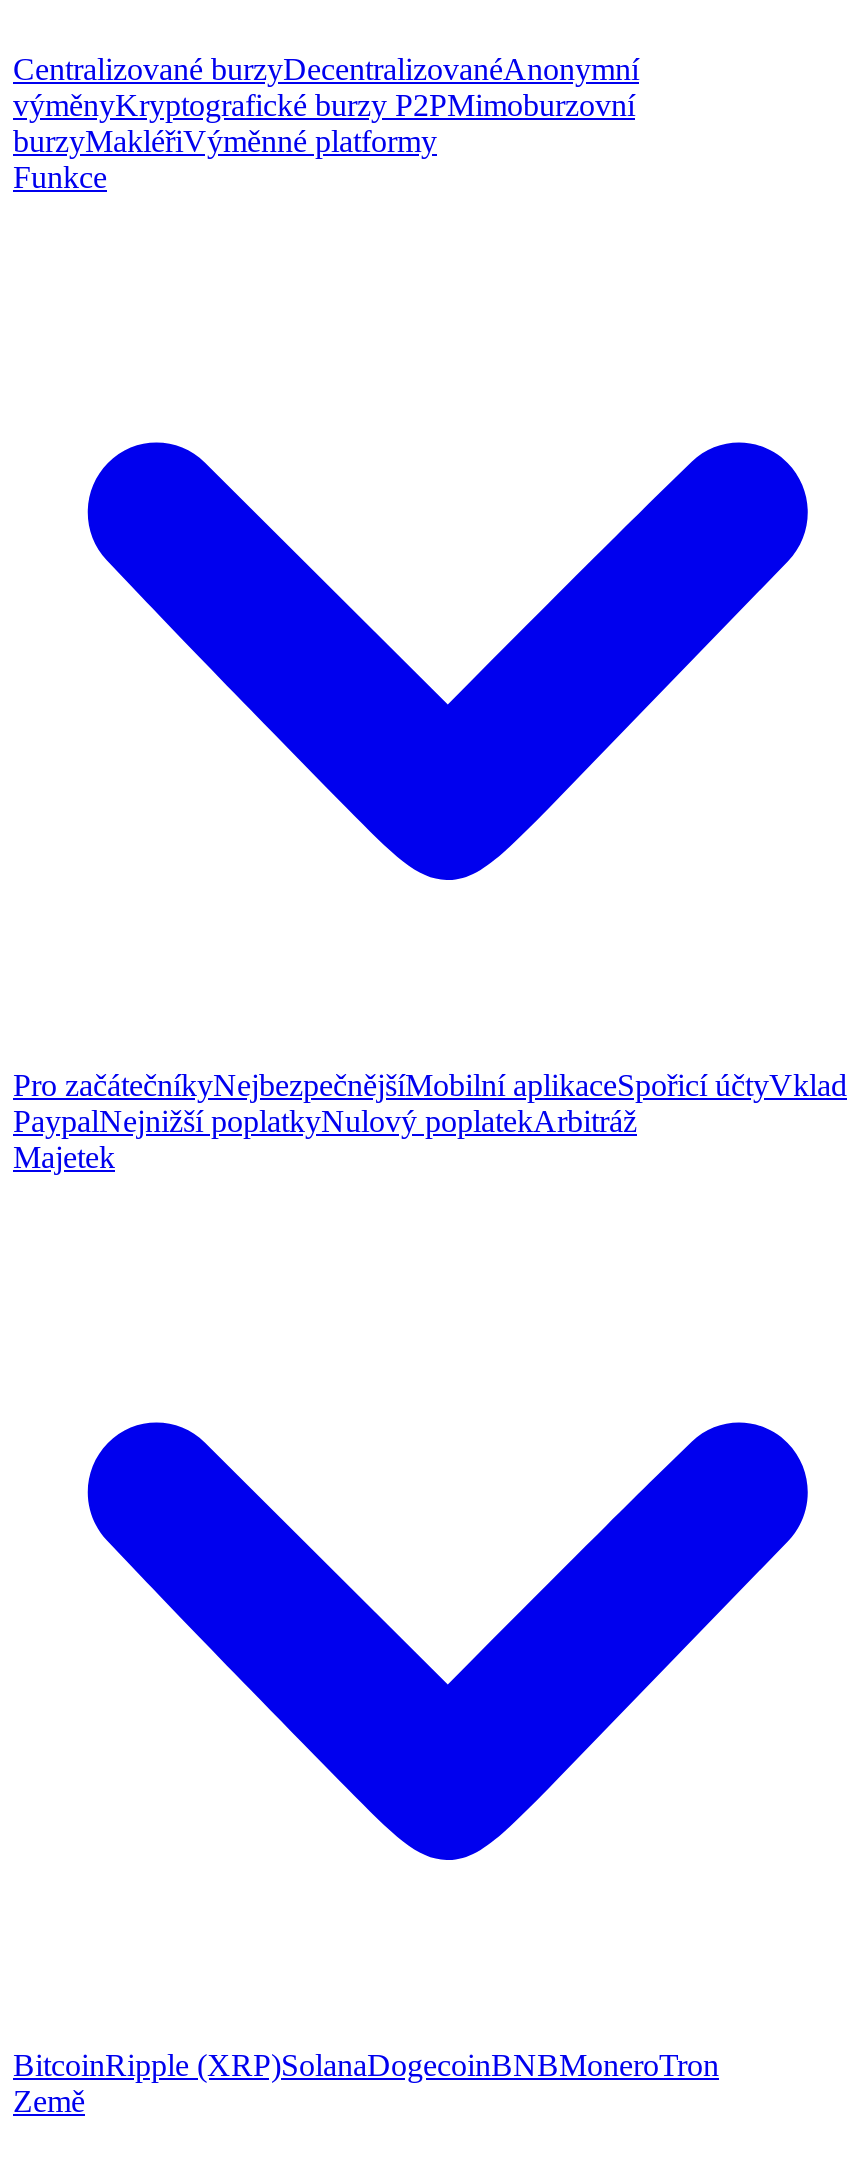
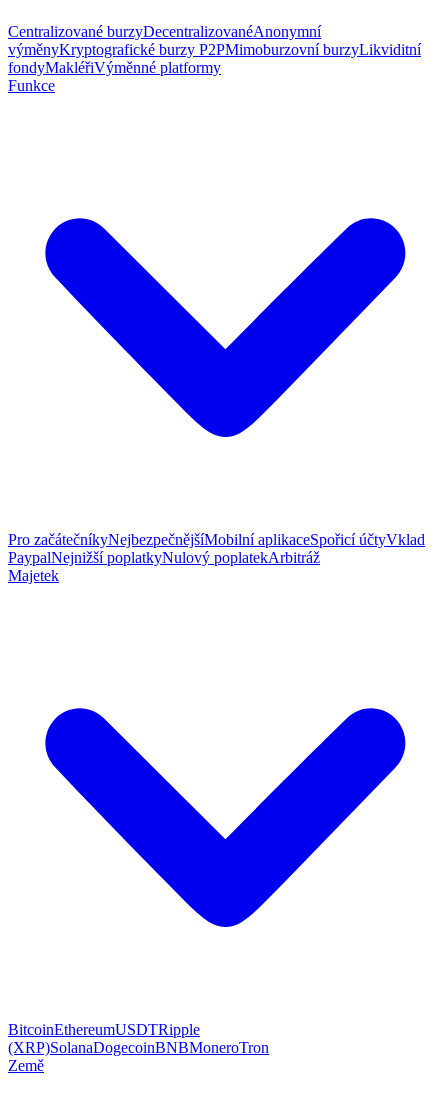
[13,88,635,158] výměnyKryptografické burzy P2PMimoburzovní | burzyMakléřiVýměnné platformy -> [8,41,421,76] výměnyKryptografické burzy P2PMimoburzovní burzyLikviditní | fondyMakléřiVýměnné platformy
[13,2048,719,2082] BitcoinRipple (XRP)SolanaDogecoinBNBMoneroTron -> [8,1021,269,1056] BitcoinEthereumUSDTRipple | (XRP)SolanaDogecoinBNBMoneroTron

